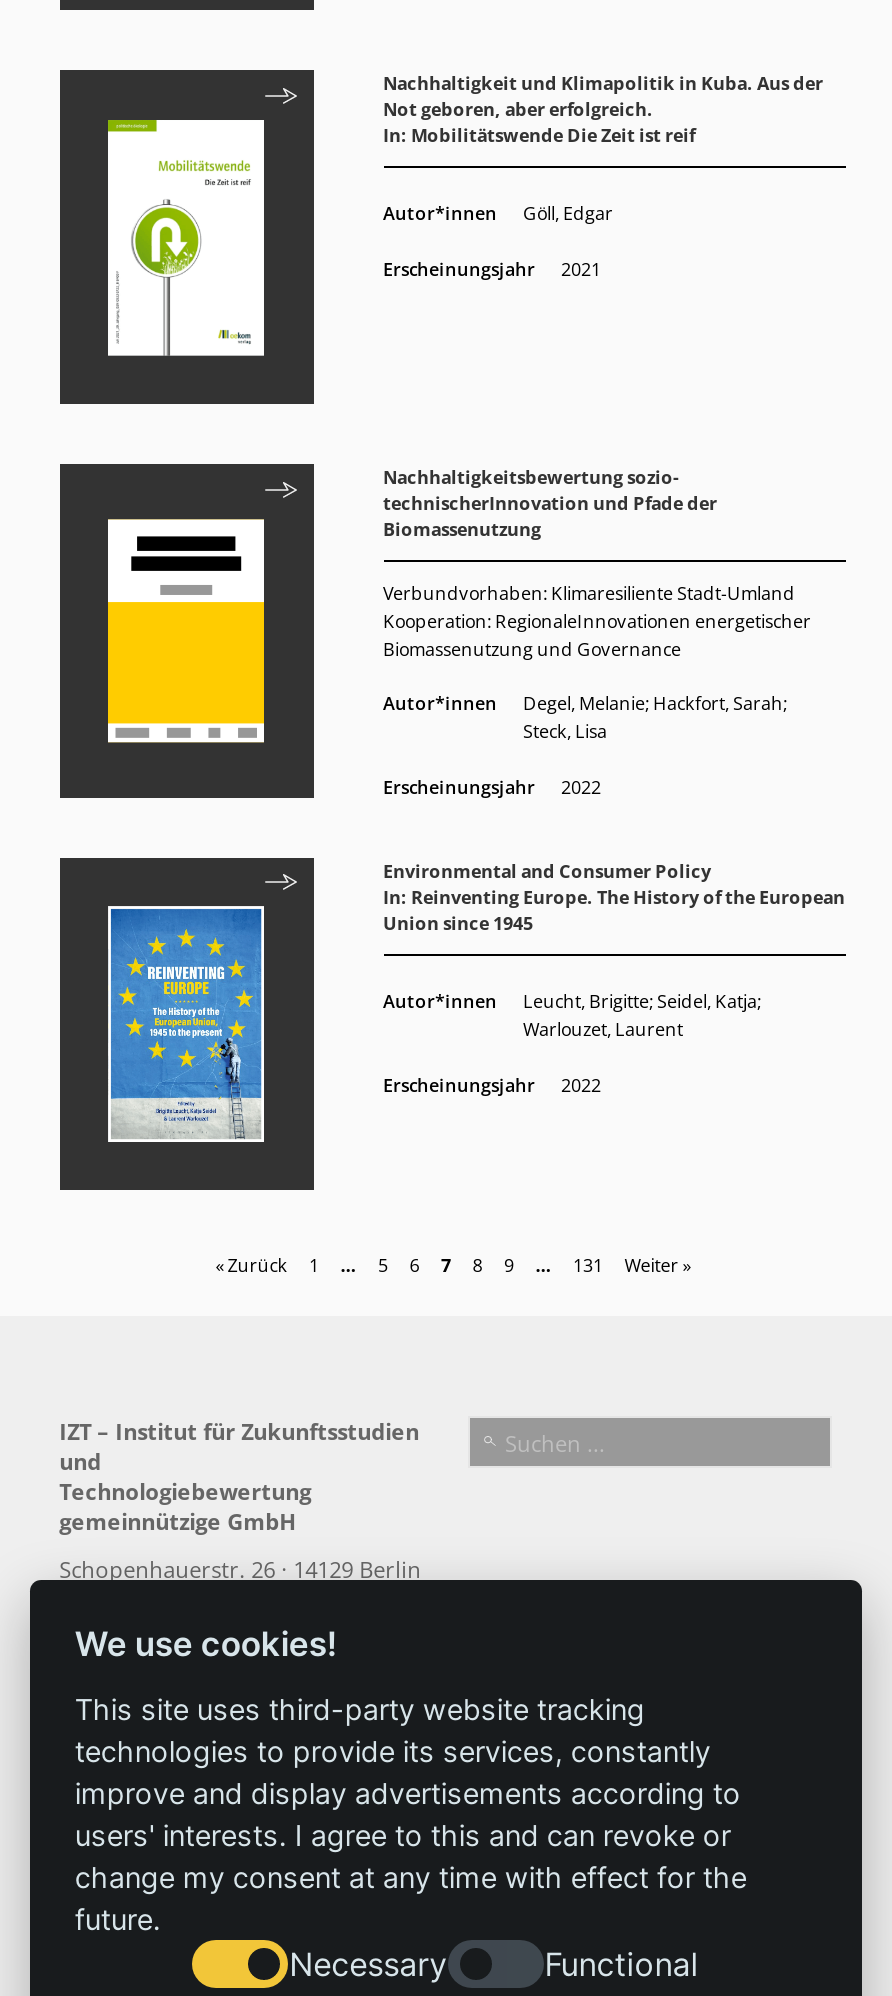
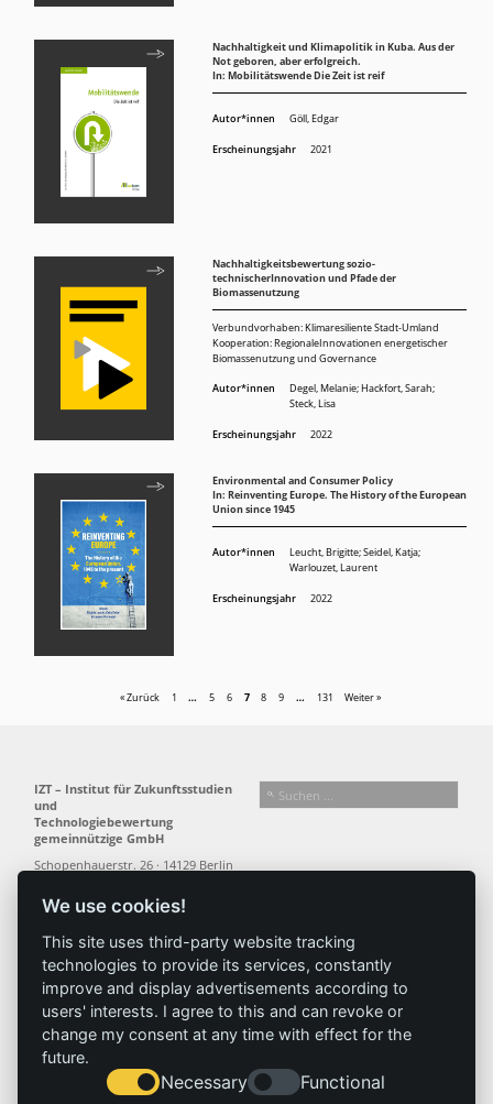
[106,518,266,744] [image] -> [59,286,147,411] [image]

